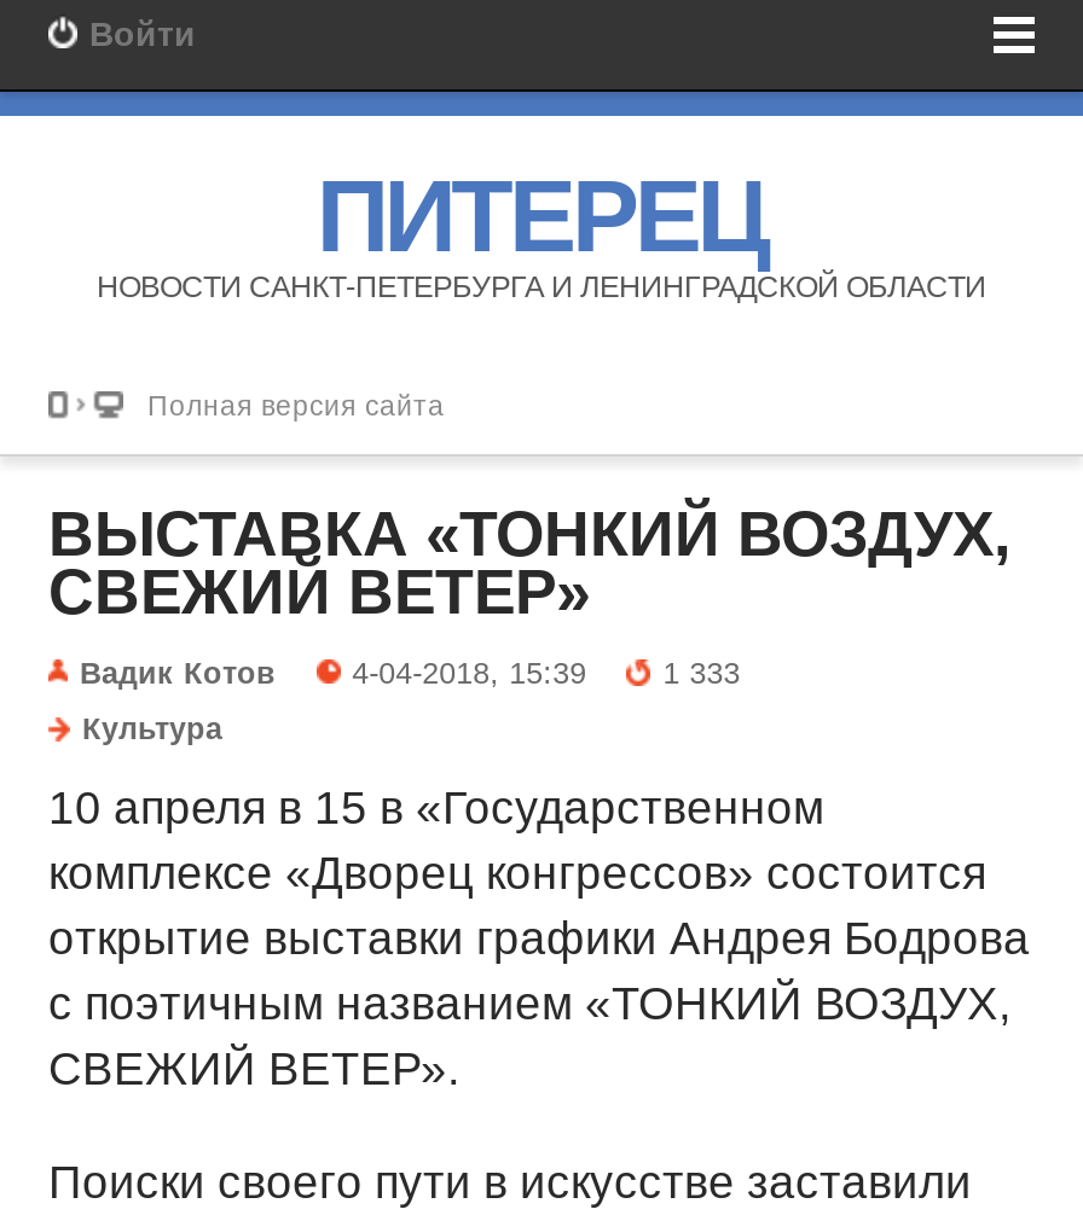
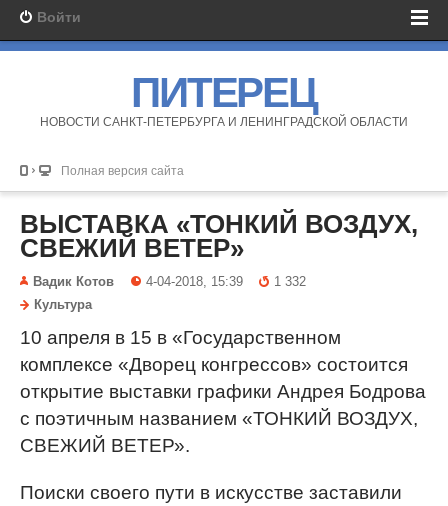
[663,657,740,691] 1 333 -> [274,275,306,289] 1 332

